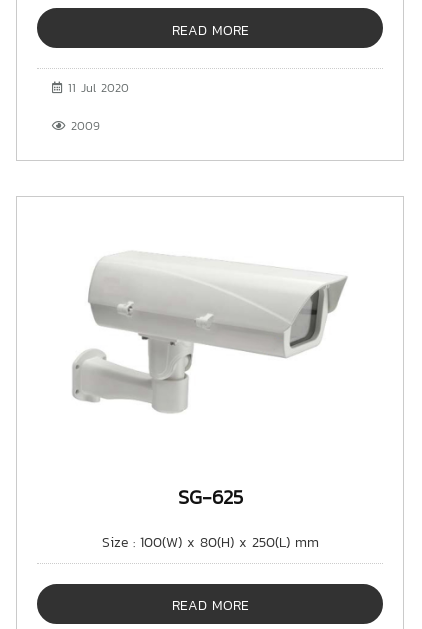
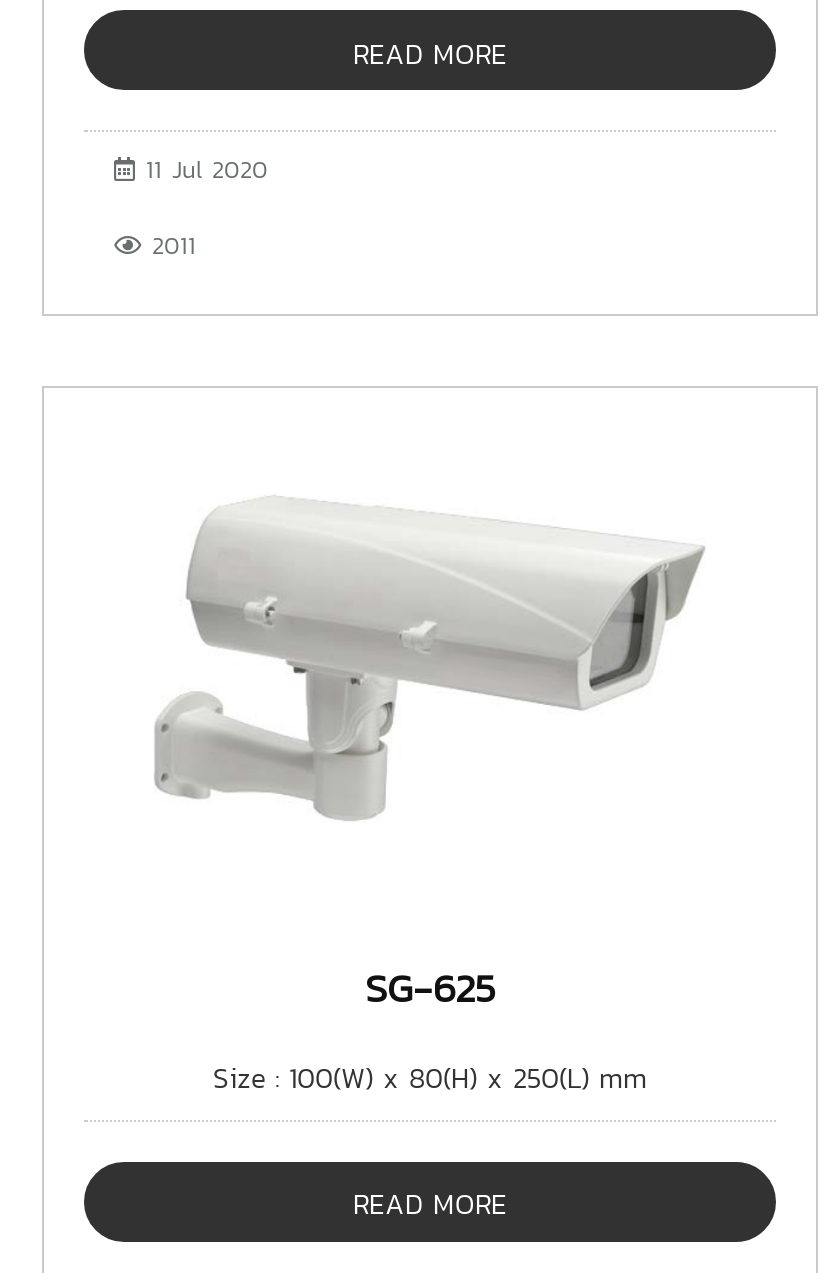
[66,117,100,135] 2009 -> [142,228,196,264] 2011

